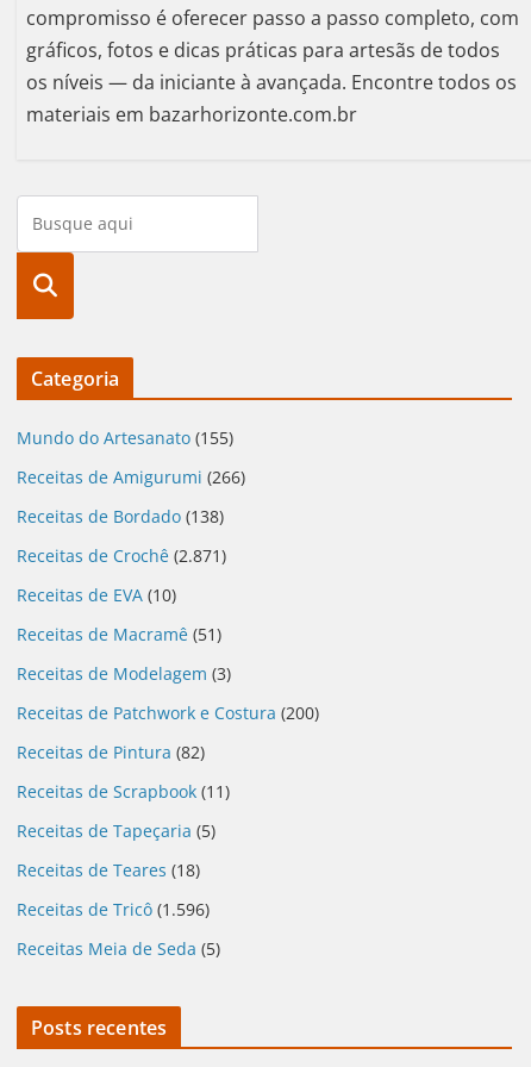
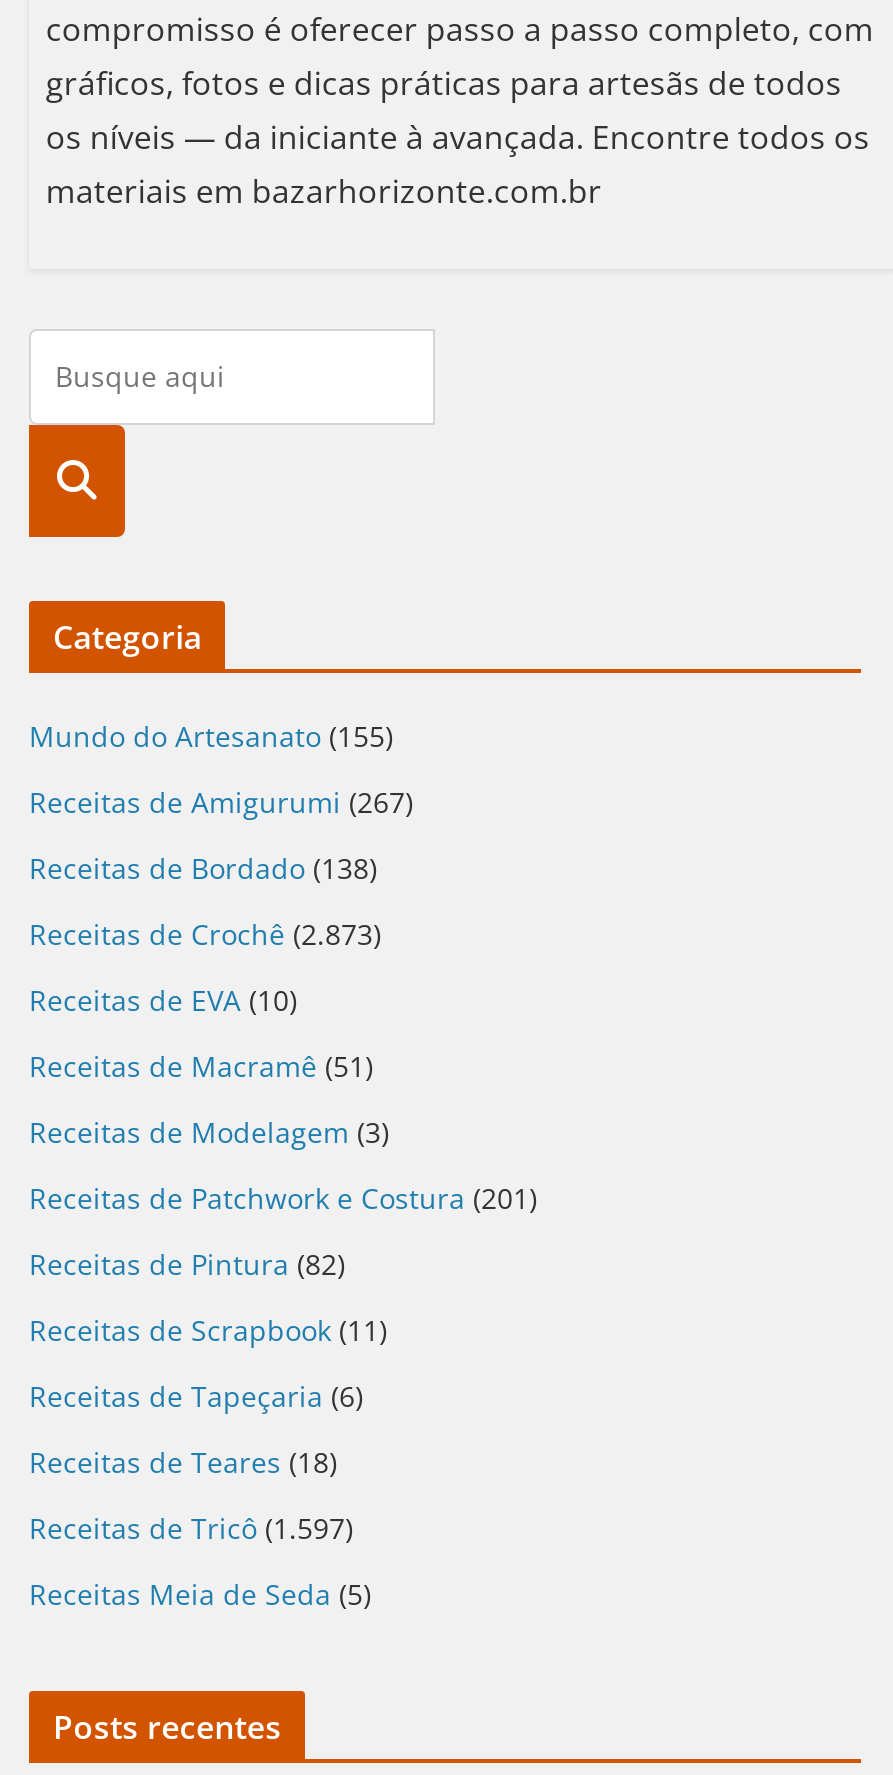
[17,466,245,488] Receitas de Amigurumi (266) -> [29,782,413,820] Receitas de Amigurumi (267)
[17,544,226,567] Receitas de Crochê (2.871) -> [29,914,381,952] Receitas de Crochê (2.873)
[17,701,319,724] Receitas de Patchwork e Costura (200) -> [29,1178,537,1216] Receitas de Patchwork e Costura (201)
[17,819,215,842] Receitas de Tapeçaria (5) -> [29,1376,363,1414] Receitas de Tapeçaria (6)
[17,898,210,920] Receitas de Tricô (1.596) -> [29,1508,353,1546] Receitas de Tricô (1.597)

